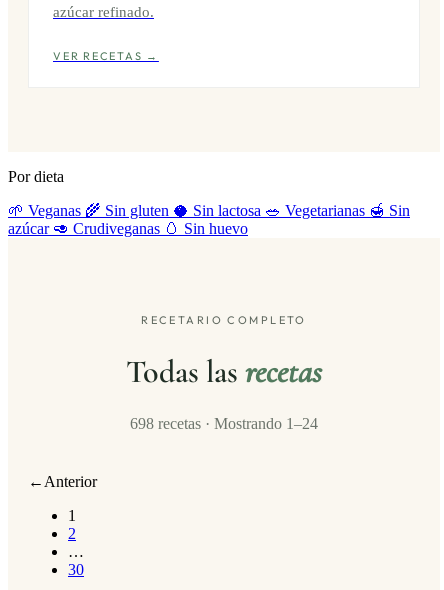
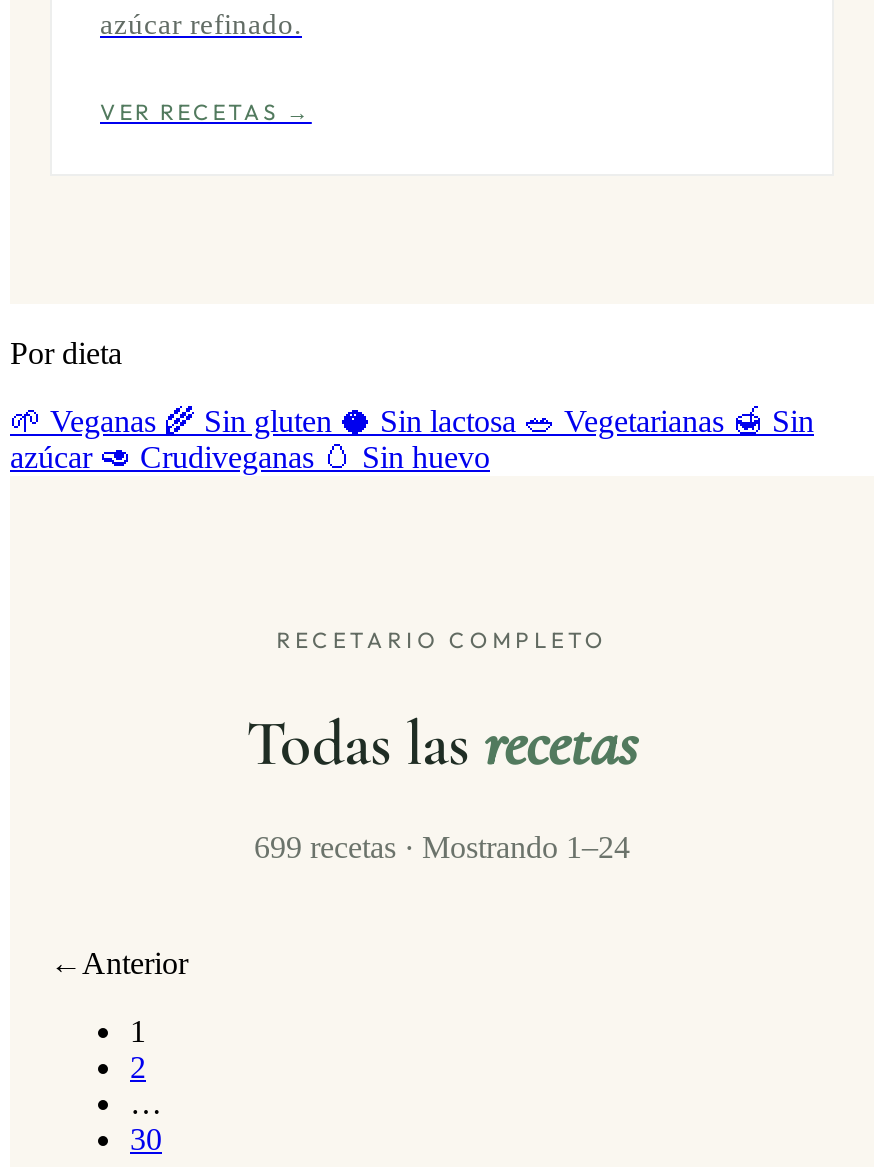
[130,415,318,432] 698 recetas · Mostrando 1–24 -> [254,831,630,865] 699 recetas · Mostrando 1–24

